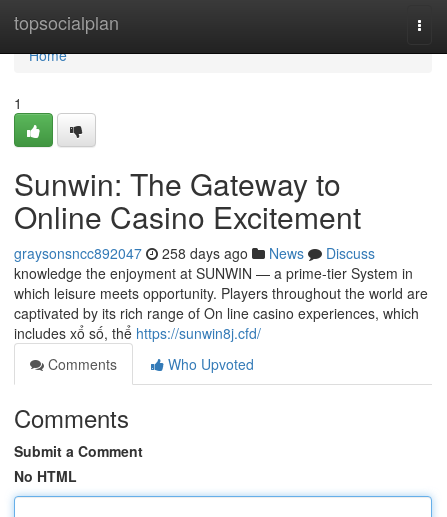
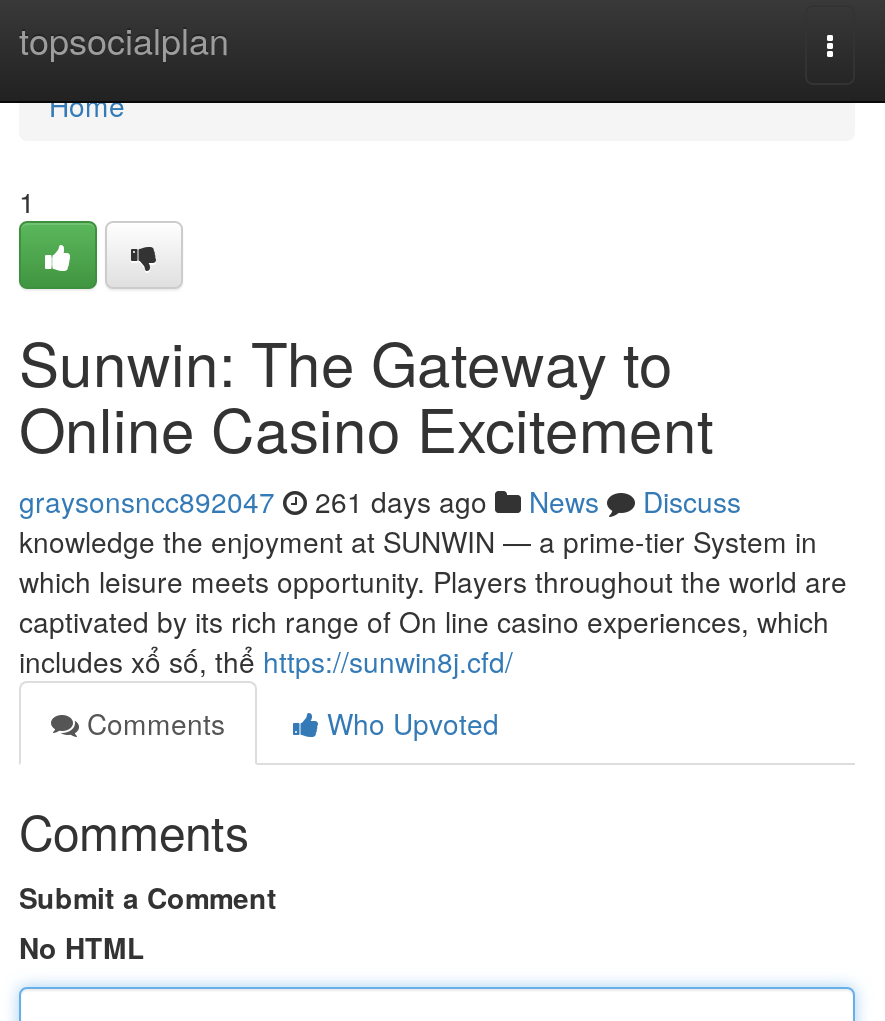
[14,243,375,263] graysonsncc892047 258 days ago News Discuss -> [19,481,741,521] graysonsncc892047 261 days ago News Discuss

